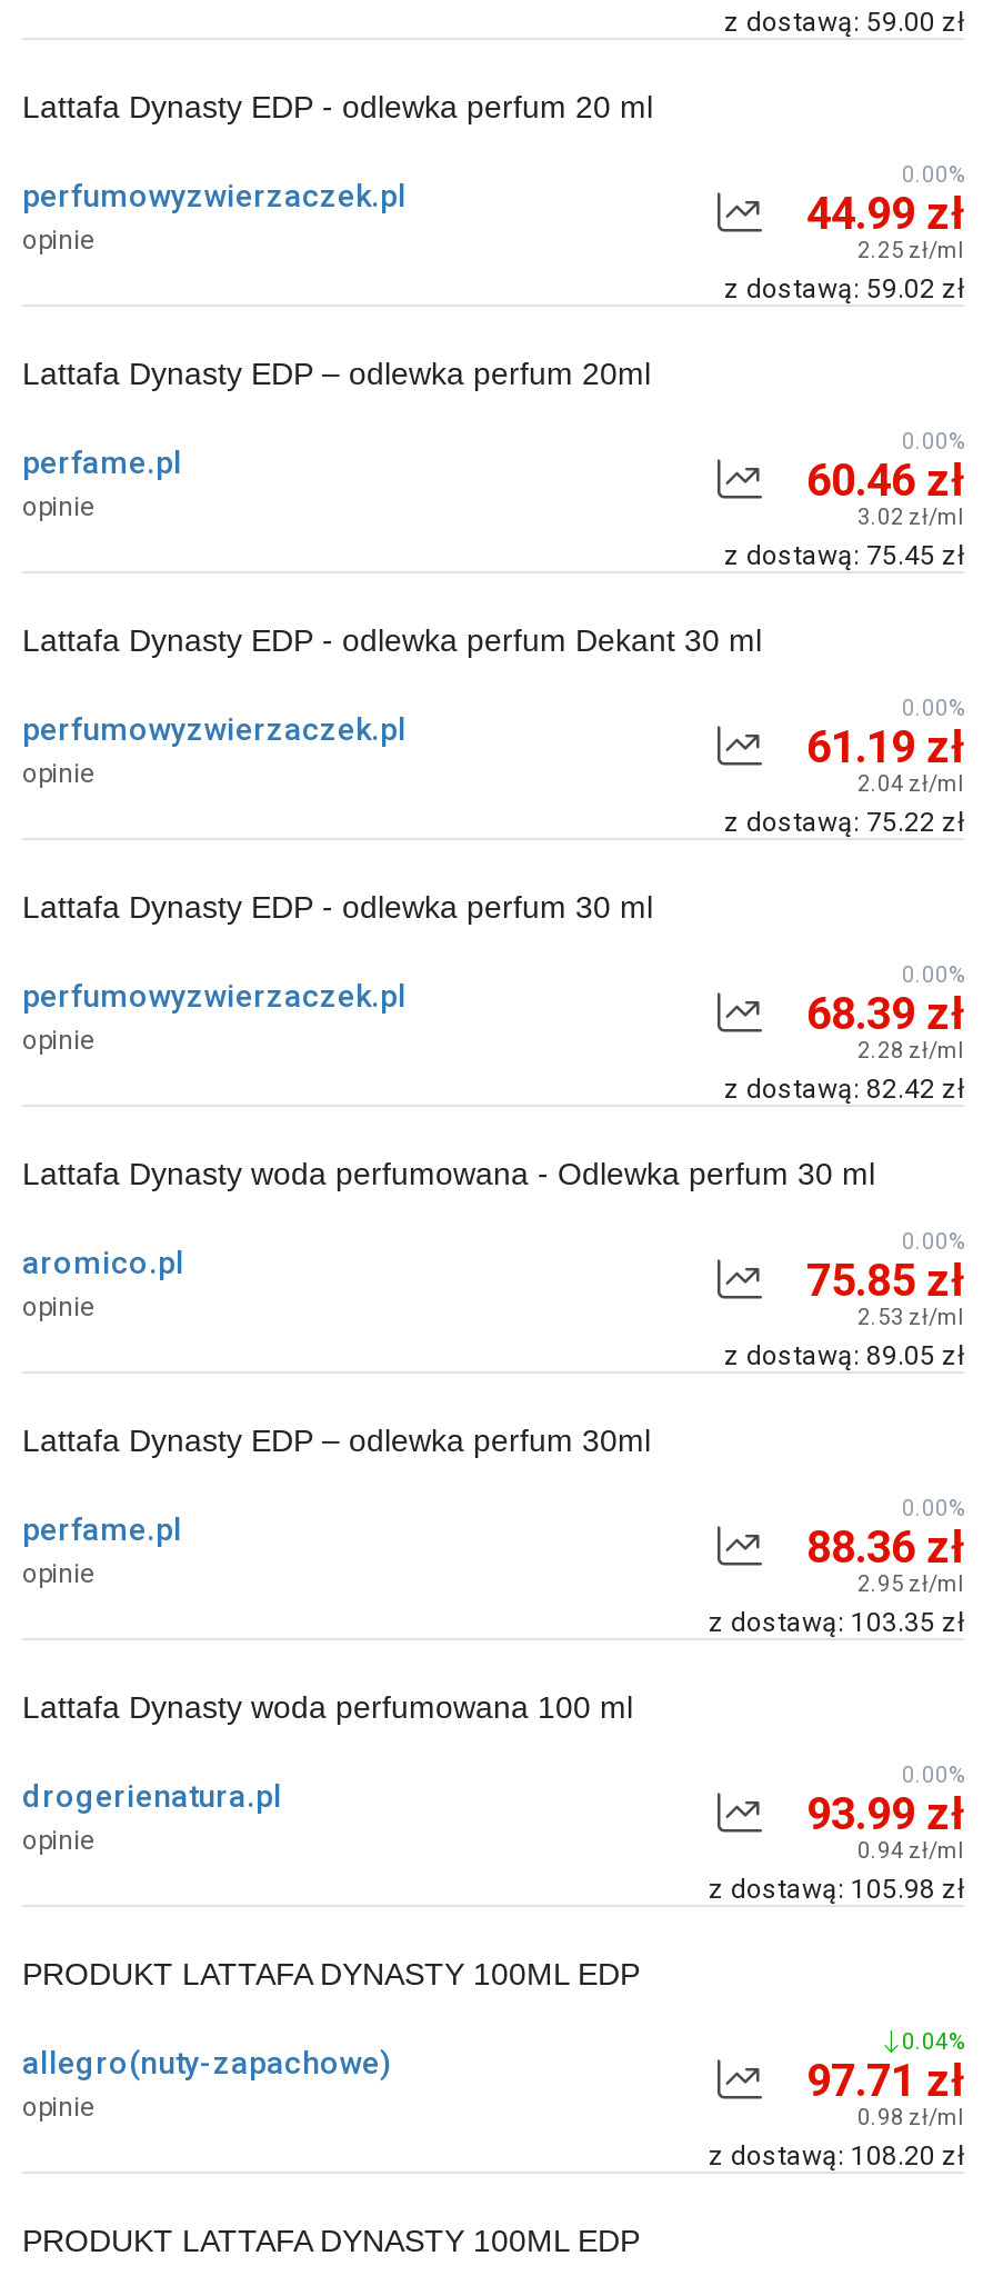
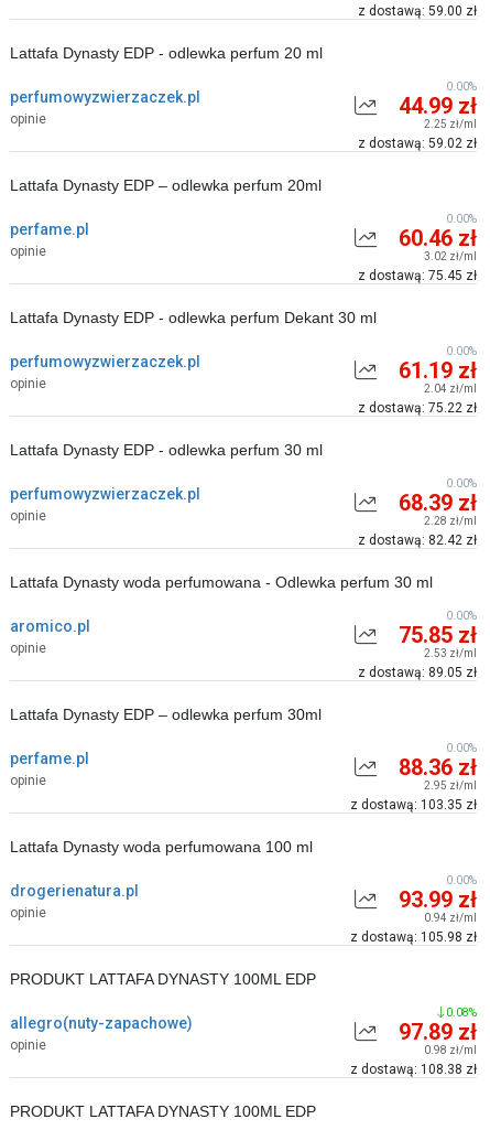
[902,2029,964,2054] 0.04% -> [446,1007,477,1019] 0.08%
[806,2054,964,2107] 97.71 zł -> [399,1019,477,1045] 97.89 zł
[709,2140,964,2172] z dostawą: 108.20 zł -> [350,1062,477,1077] z dostawą: 108.38 zł

